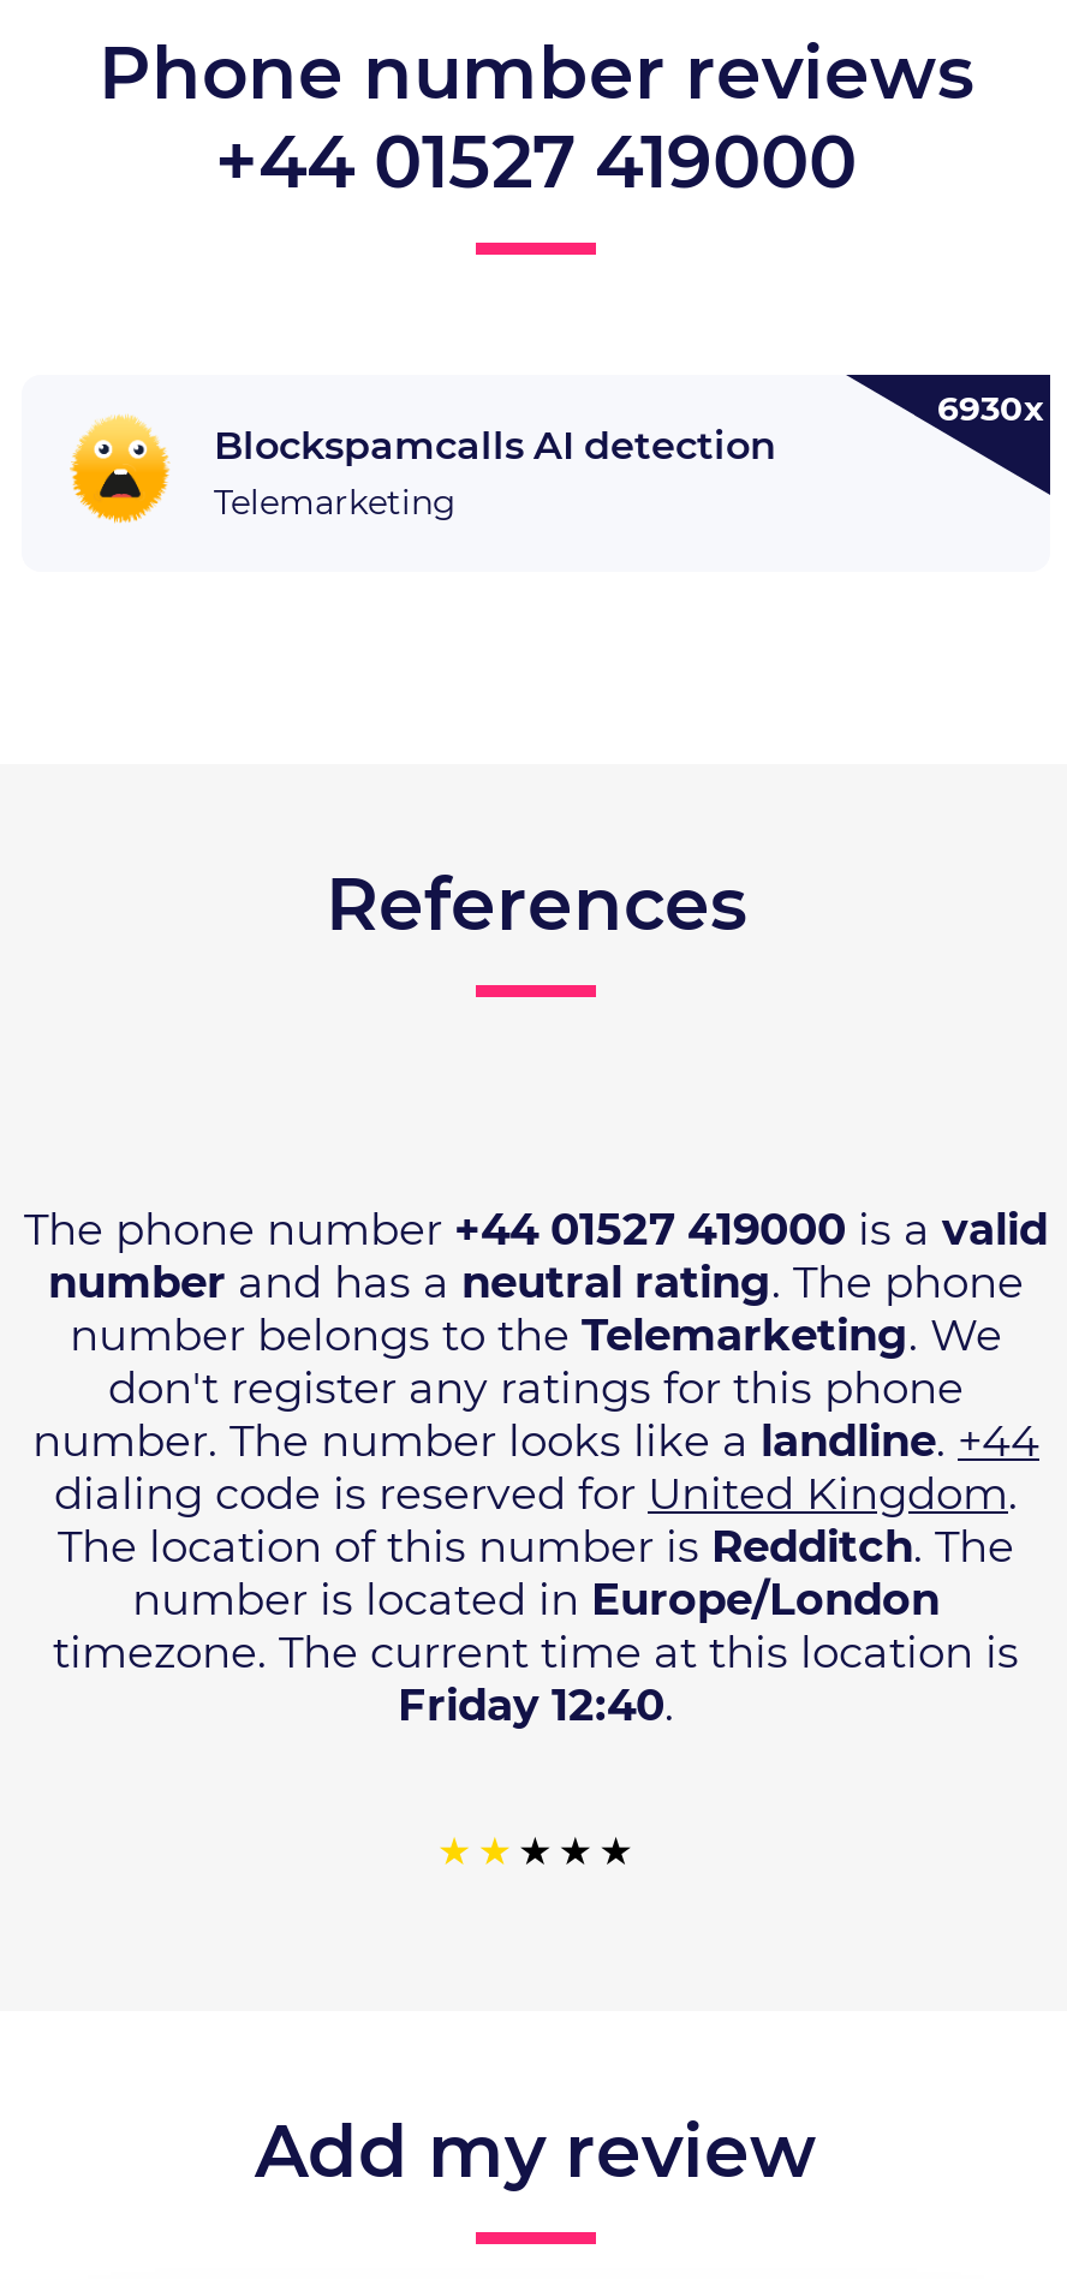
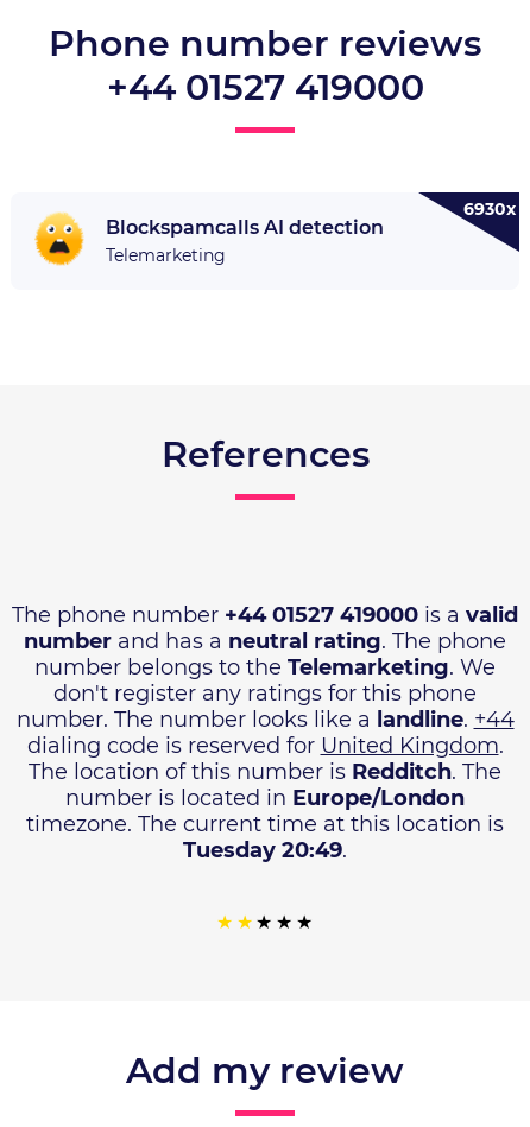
[398,1681,674,1734] Friday 12:40. -> [183,838,347,864] Tuesday 20:49.

